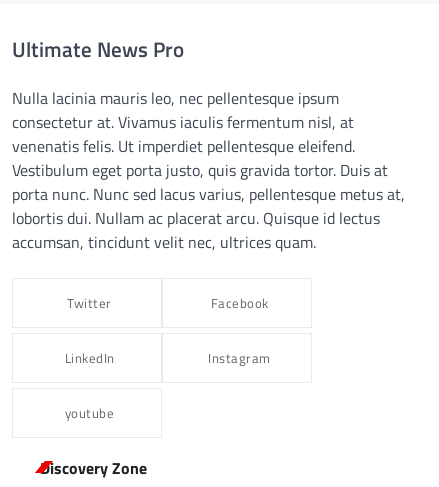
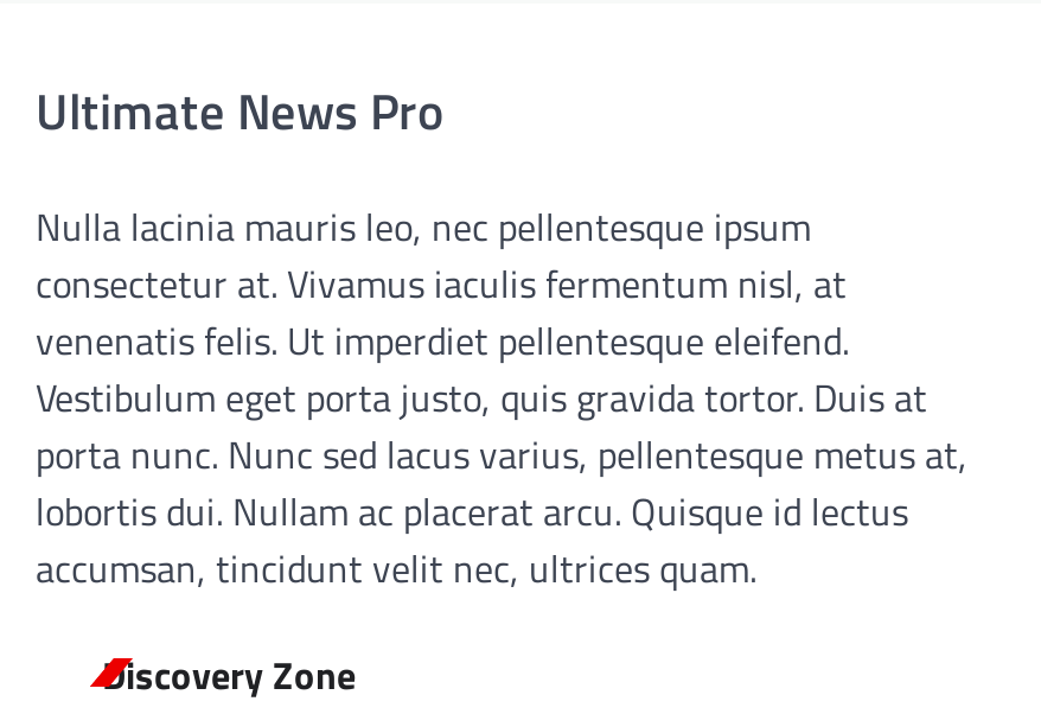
[64,293,271,423] Twitter | Facebook | LinkedIn | Instagram | youtube -> none

